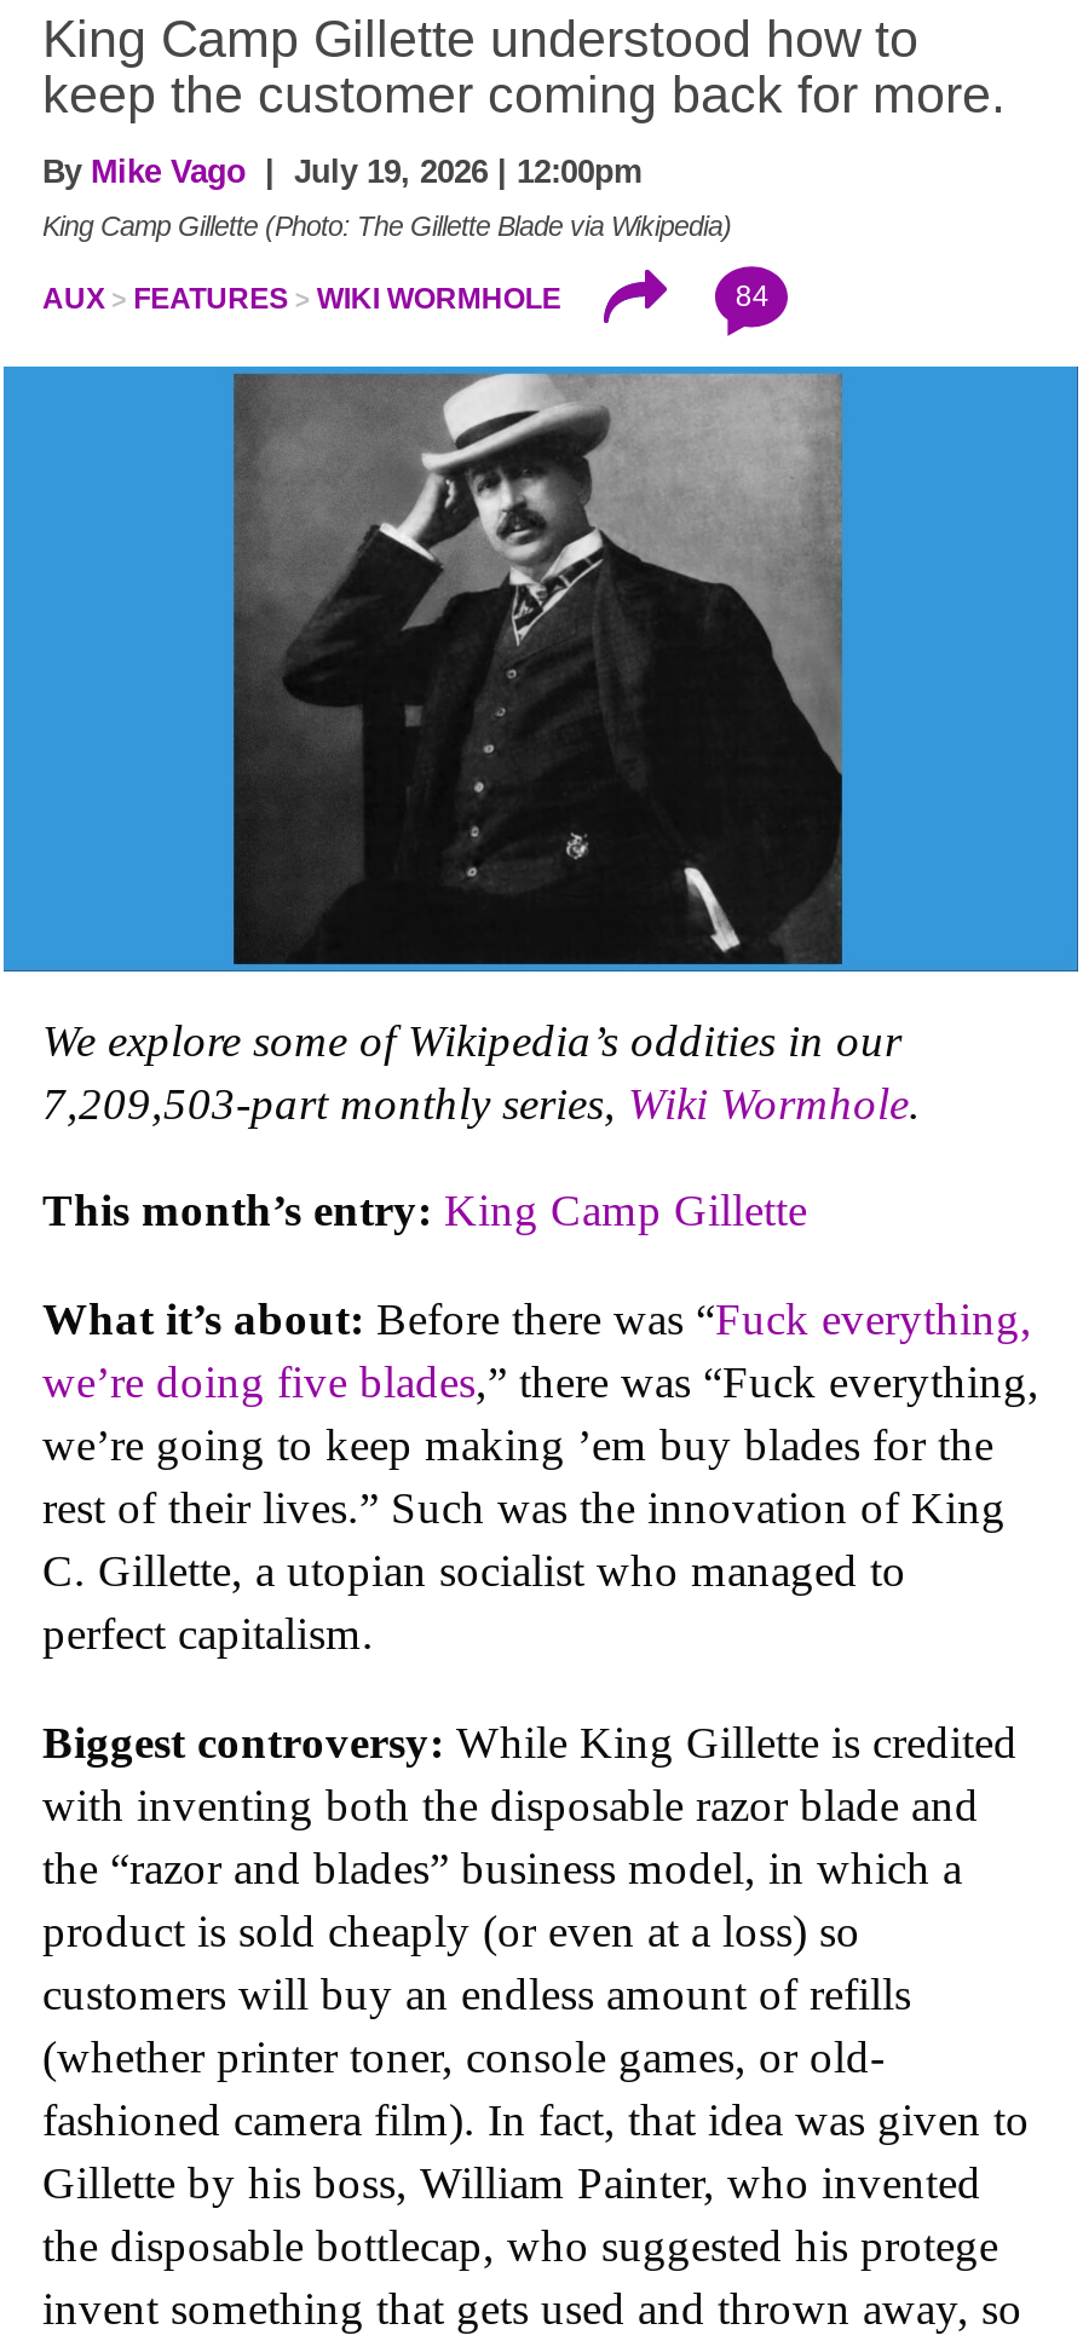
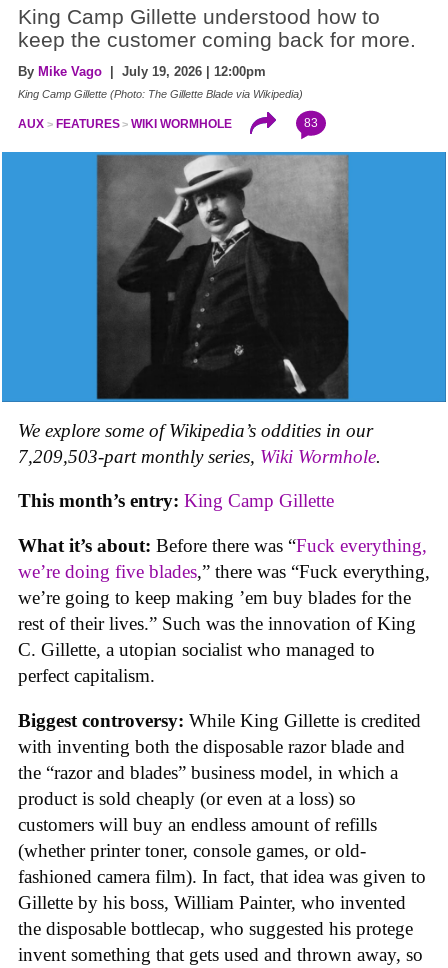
[735,280,769,314] 84 -> [304,116,318,130] 83

